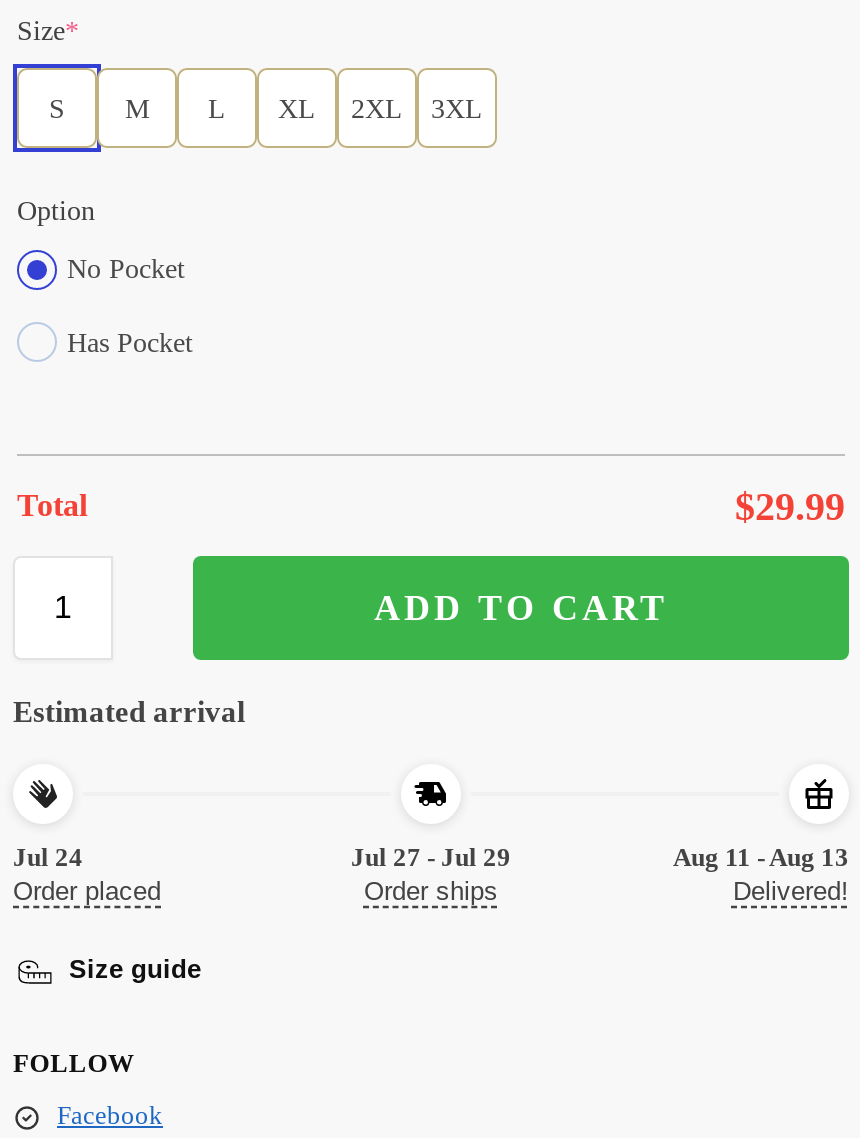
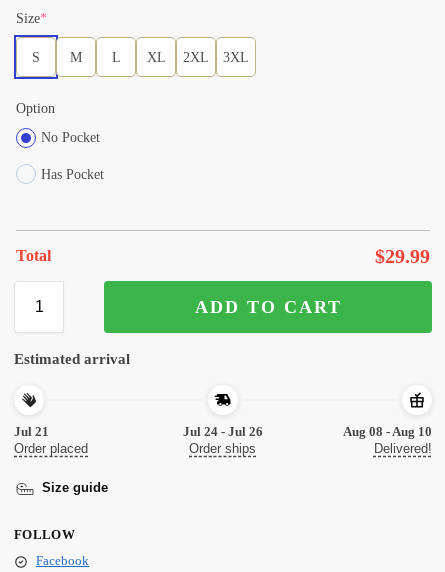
[13,841,83,871] Jul 24 -> [14,424,49,439] Jul 21
[351,841,511,871] Jul 27 - Jul 29 -> [183,424,263,439] Jul 24 - Jul 26
[673,841,849,871] Aug 11 - Aug 13 -> [343,424,432,439] Aug 08 - Aug 10

